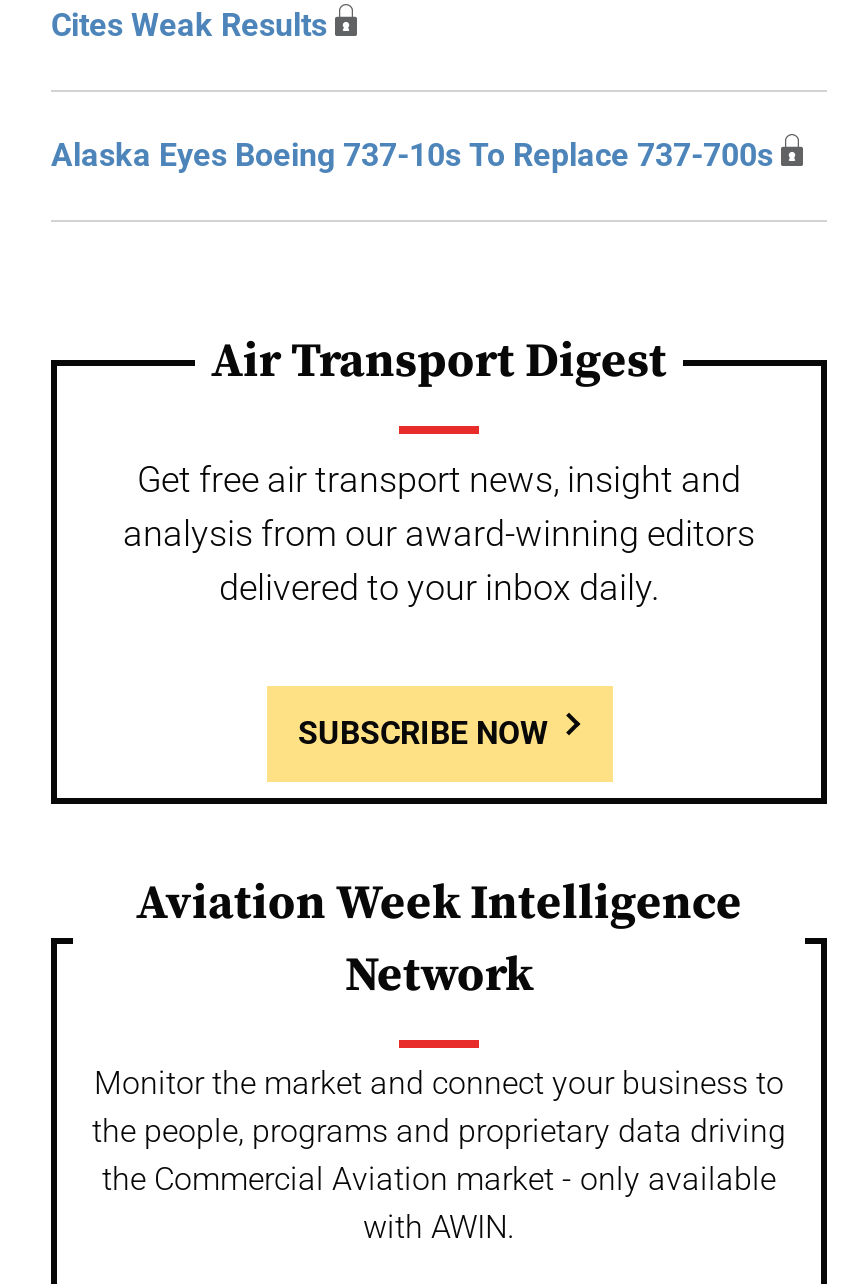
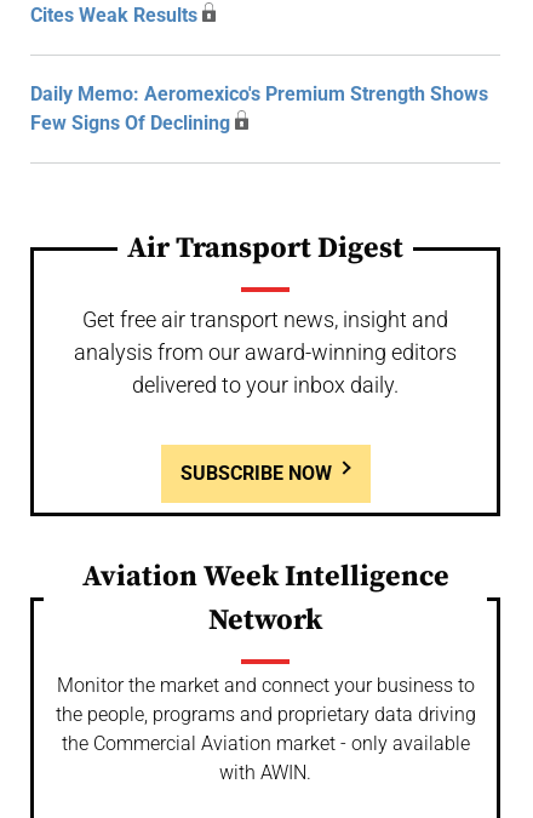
[51,136,773,174] Alaska Eyes Boeing 737-10s To Replace 737-700s -> [30,82,488,135] Daily Memo: Aeromexico's Premium Strength Shows | Few Signs Of Declining

